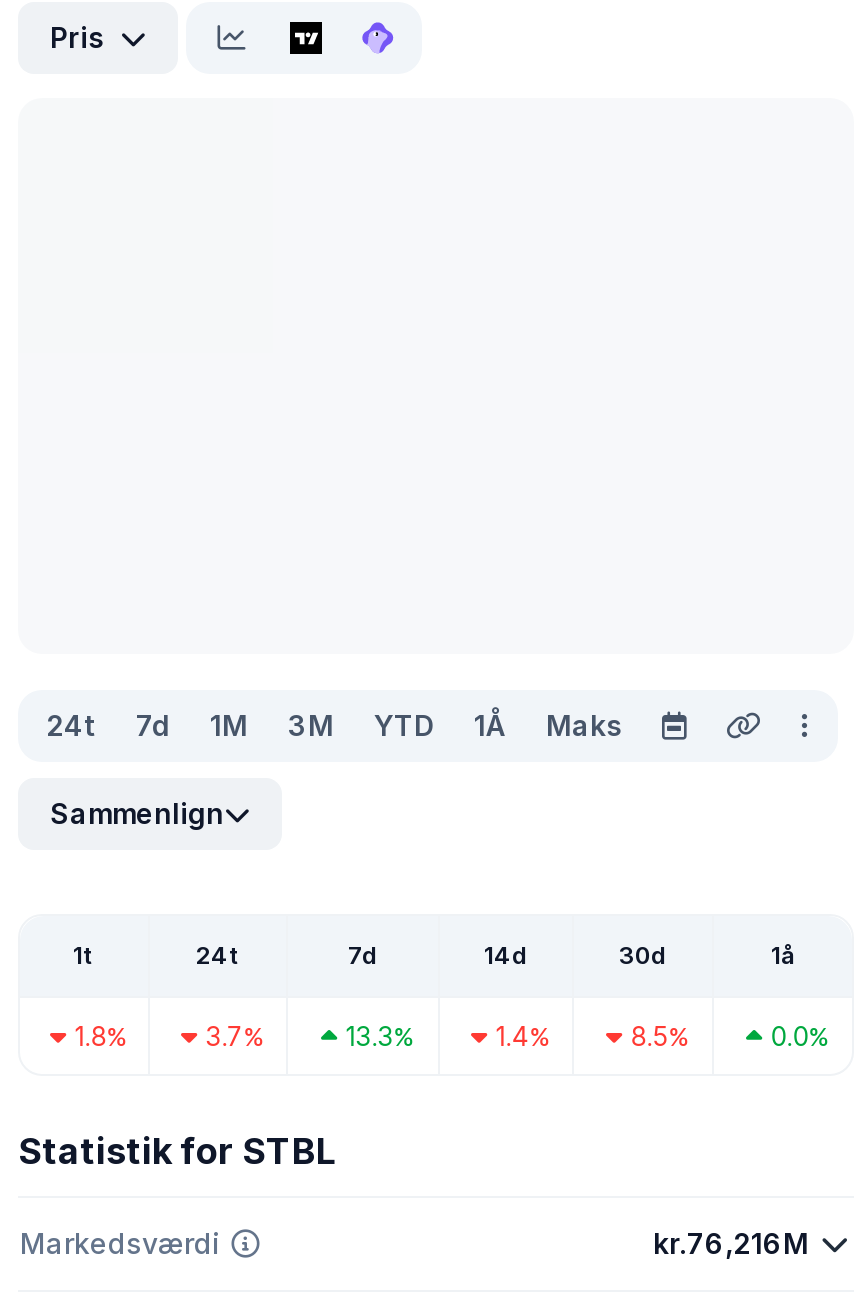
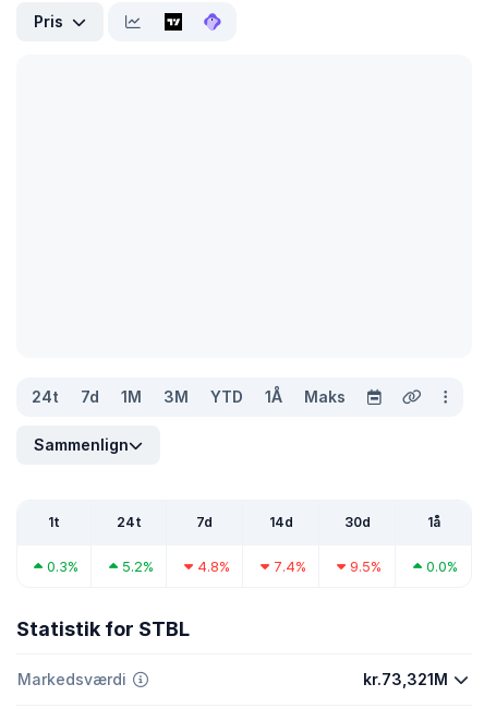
[74,1020,126,1052] 1.8% -> [47,557,79,575] 0.3%
[205,1020,263,1052] 3.7% -> [122,557,153,575] 5.2%
[345,1020,413,1052] 13.3% -> [197,557,230,575] 4.8%
[495,1020,549,1052] 1.4% -> [273,557,306,575] 7.4%
[630,1020,688,1052] 8.5% -> [350,557,382,575] 9.5%
[653,1226,809,1260] kr.76,216M -> [362,670,447,688] kr.73,321M

